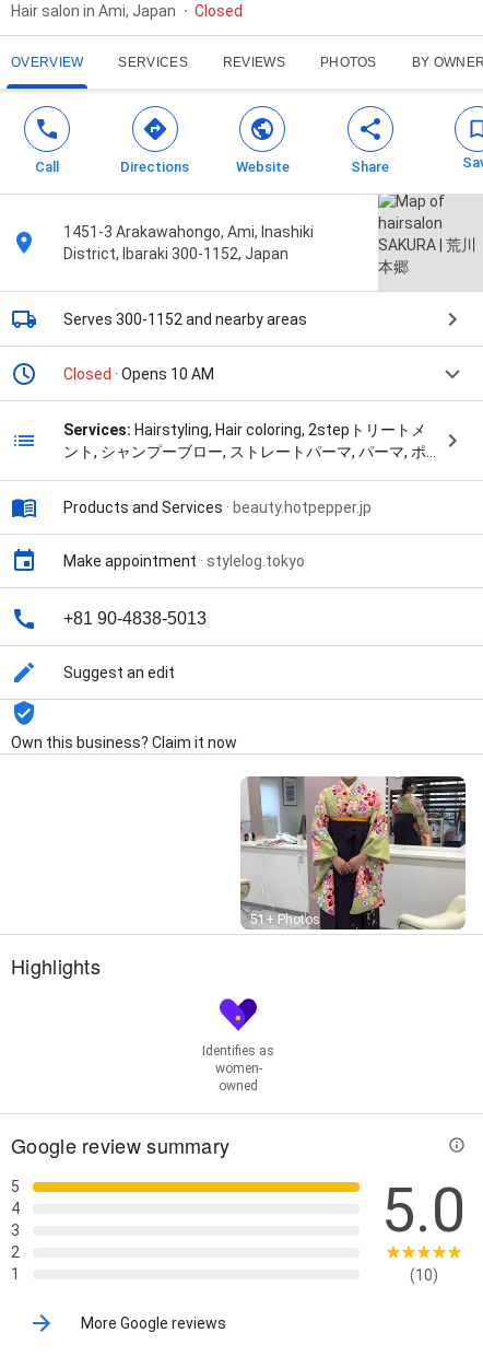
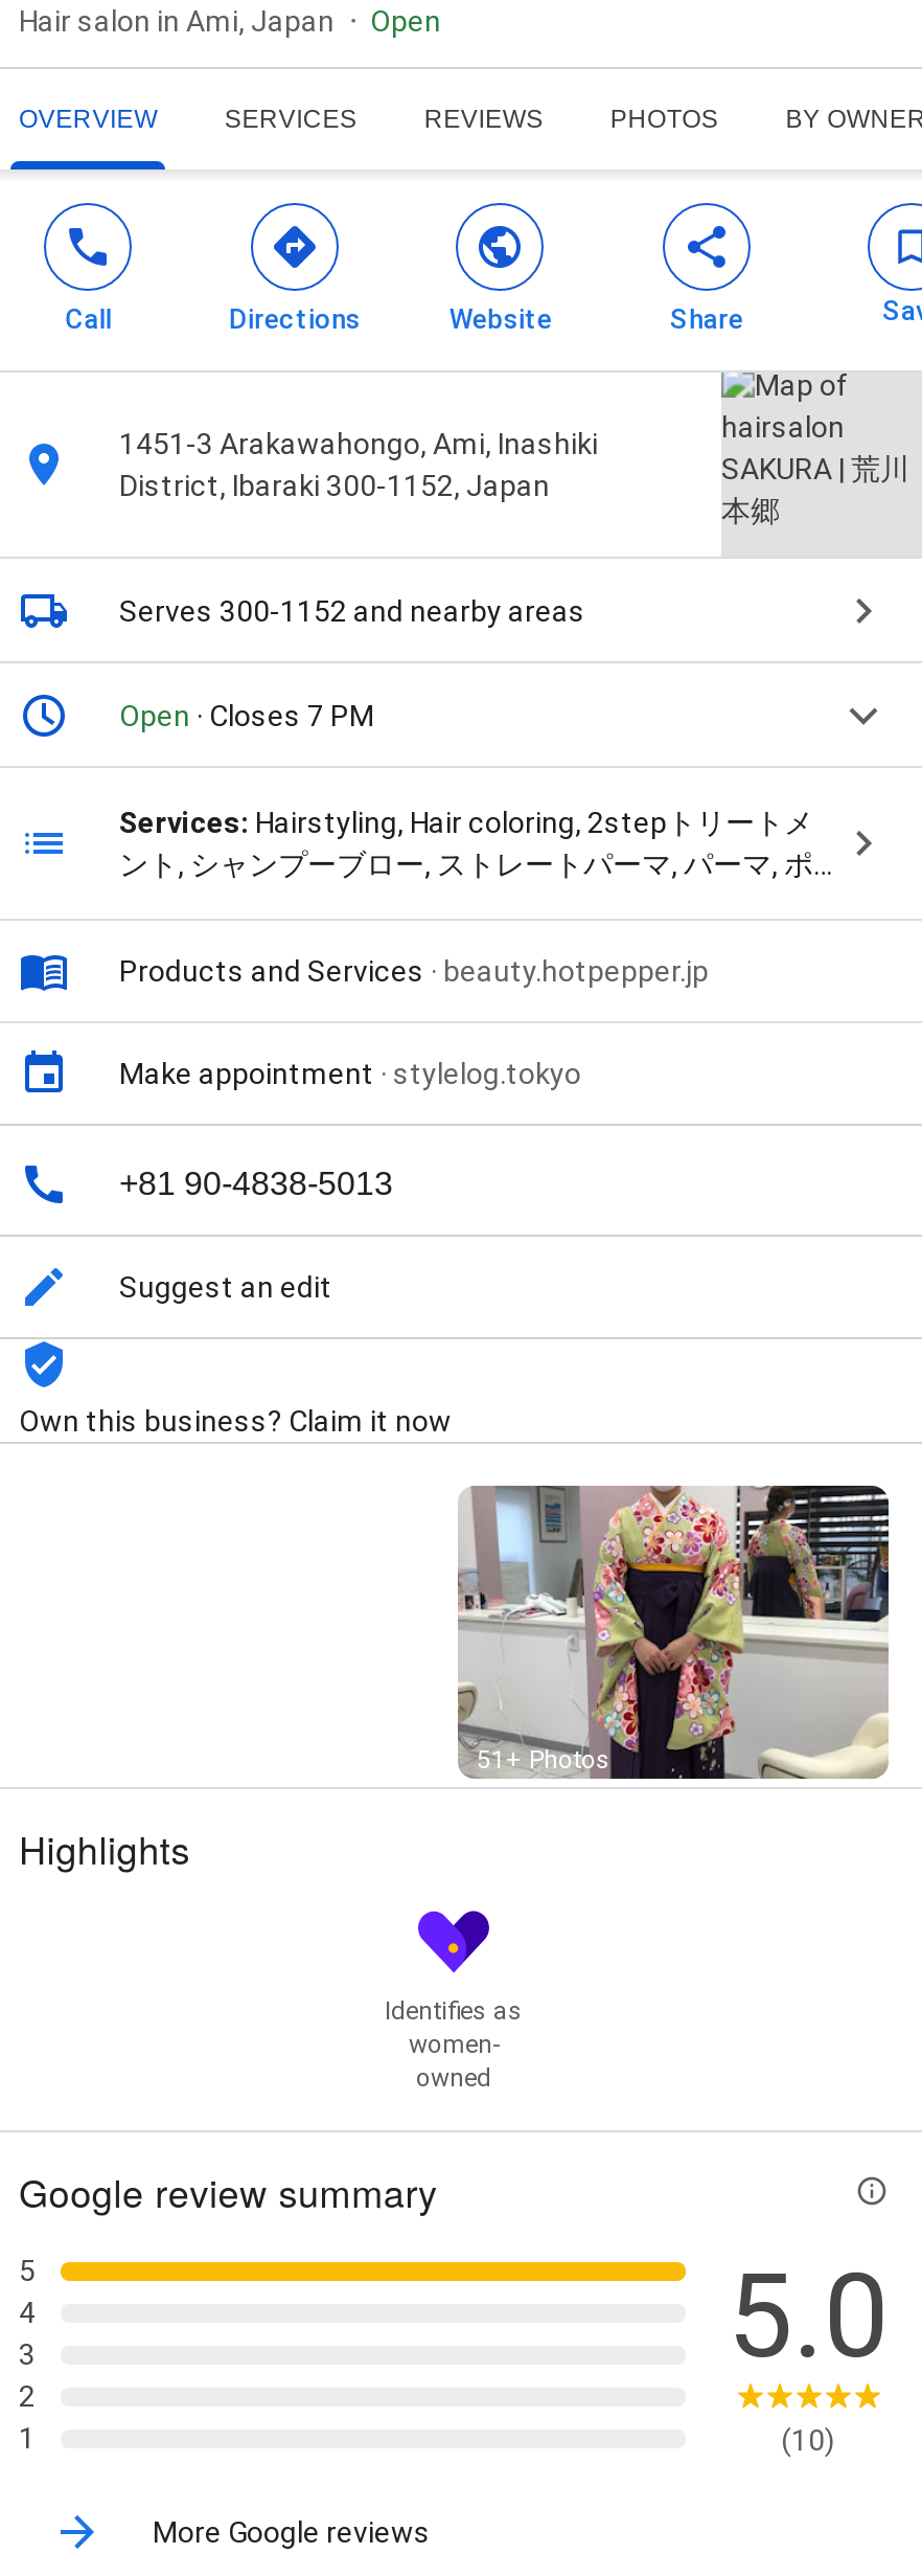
[195,2,243,20] Closed -> [370,5,441,38] Open
[63,365,214,383] Closed · Opens 10 AM -> [119,699,374,733] Open · Closes 7 PM

